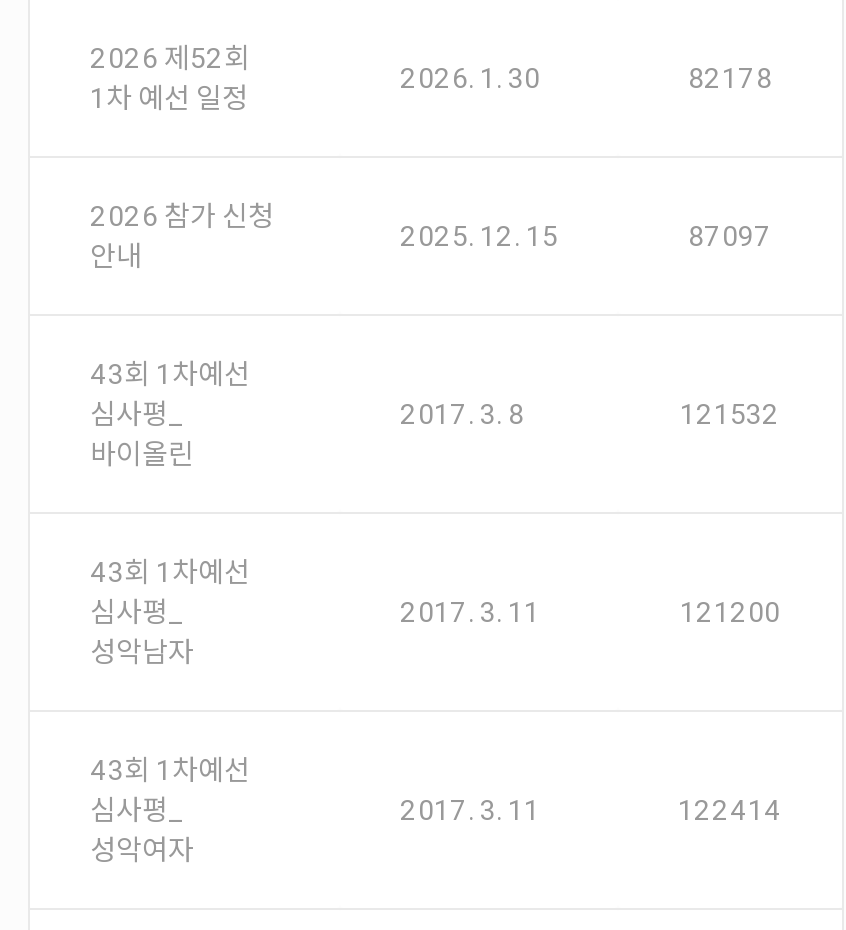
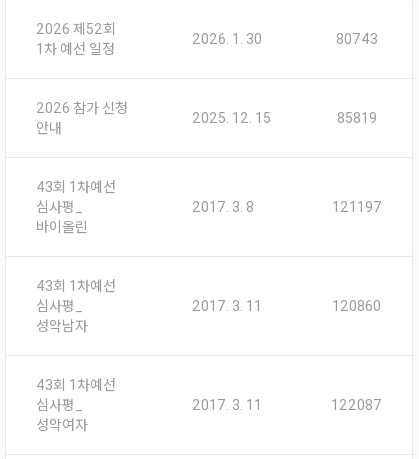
[688,60,772,96] 82178 -> [335,30,377,48] 80743
[688,218,772,254] 87097 -> [336,109,376,127] 85819
[680,396,780,432] 121532 -> [331,198,381,216] 121197
[680,594,780,630] 121200 -> [332,297,381,315] 120860
[678,792,782,828] 122414 -> [331,396,382,414] 122087

